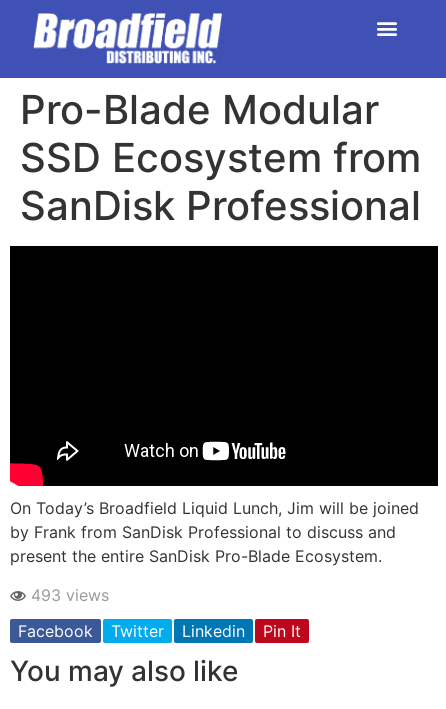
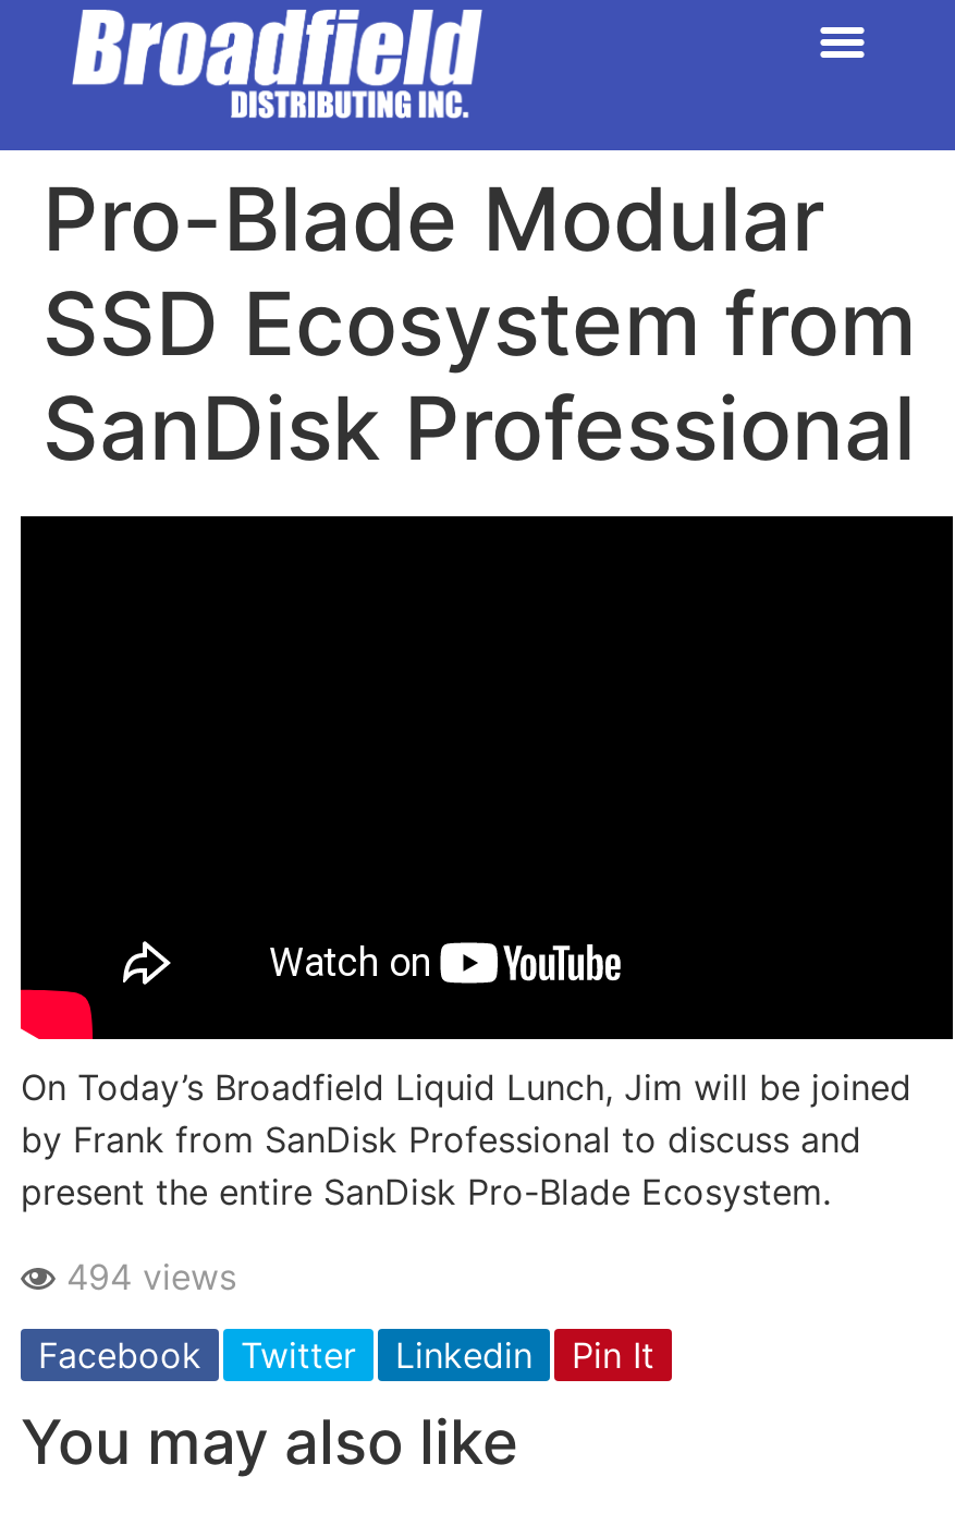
[26,585,109,605] 493 views -> [56,1254,236,1298] 494 views

